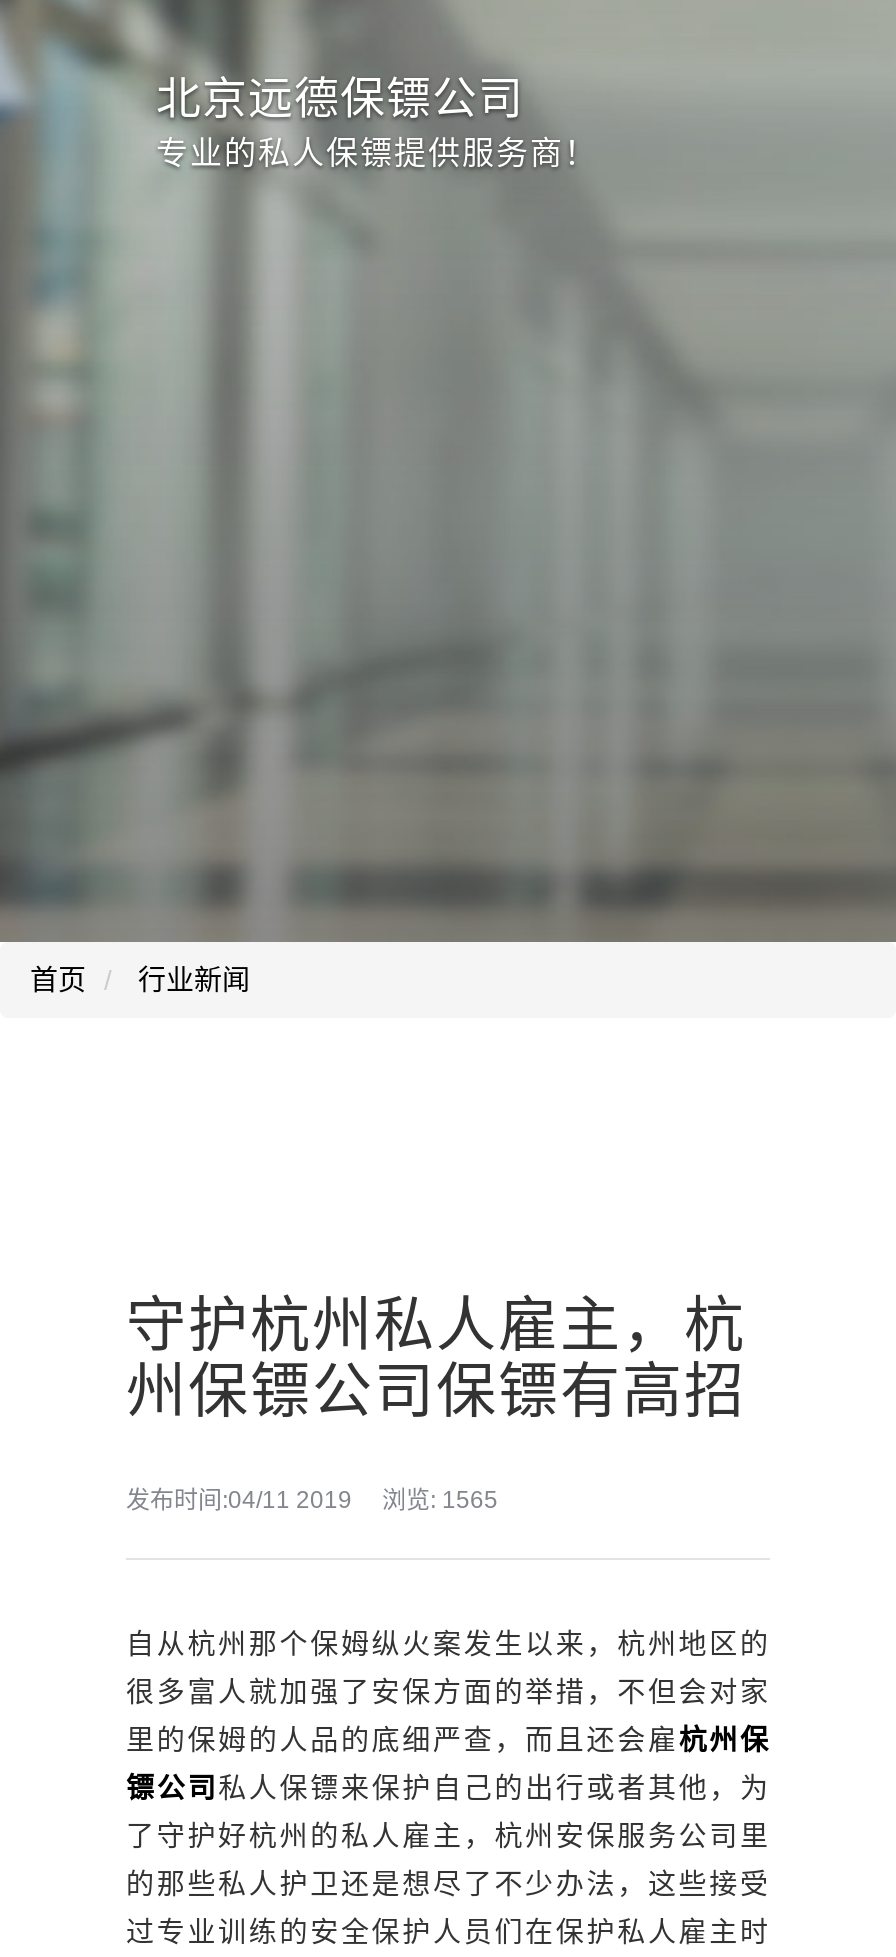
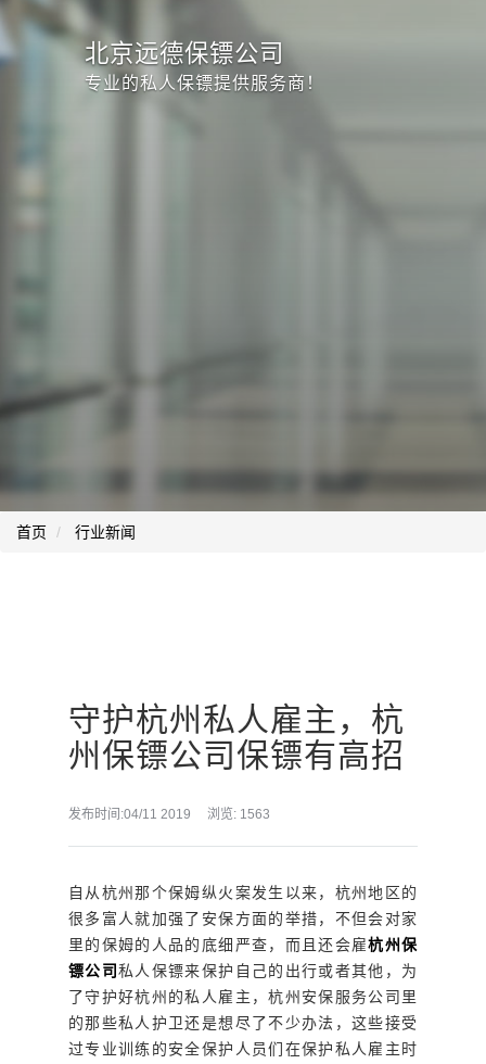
[126,1485,498,1513] 发布时间:04/11 2019 浏览: 1565 -> [68,806,270,821] 发布时间:04/11 2019 浏览: 1563

